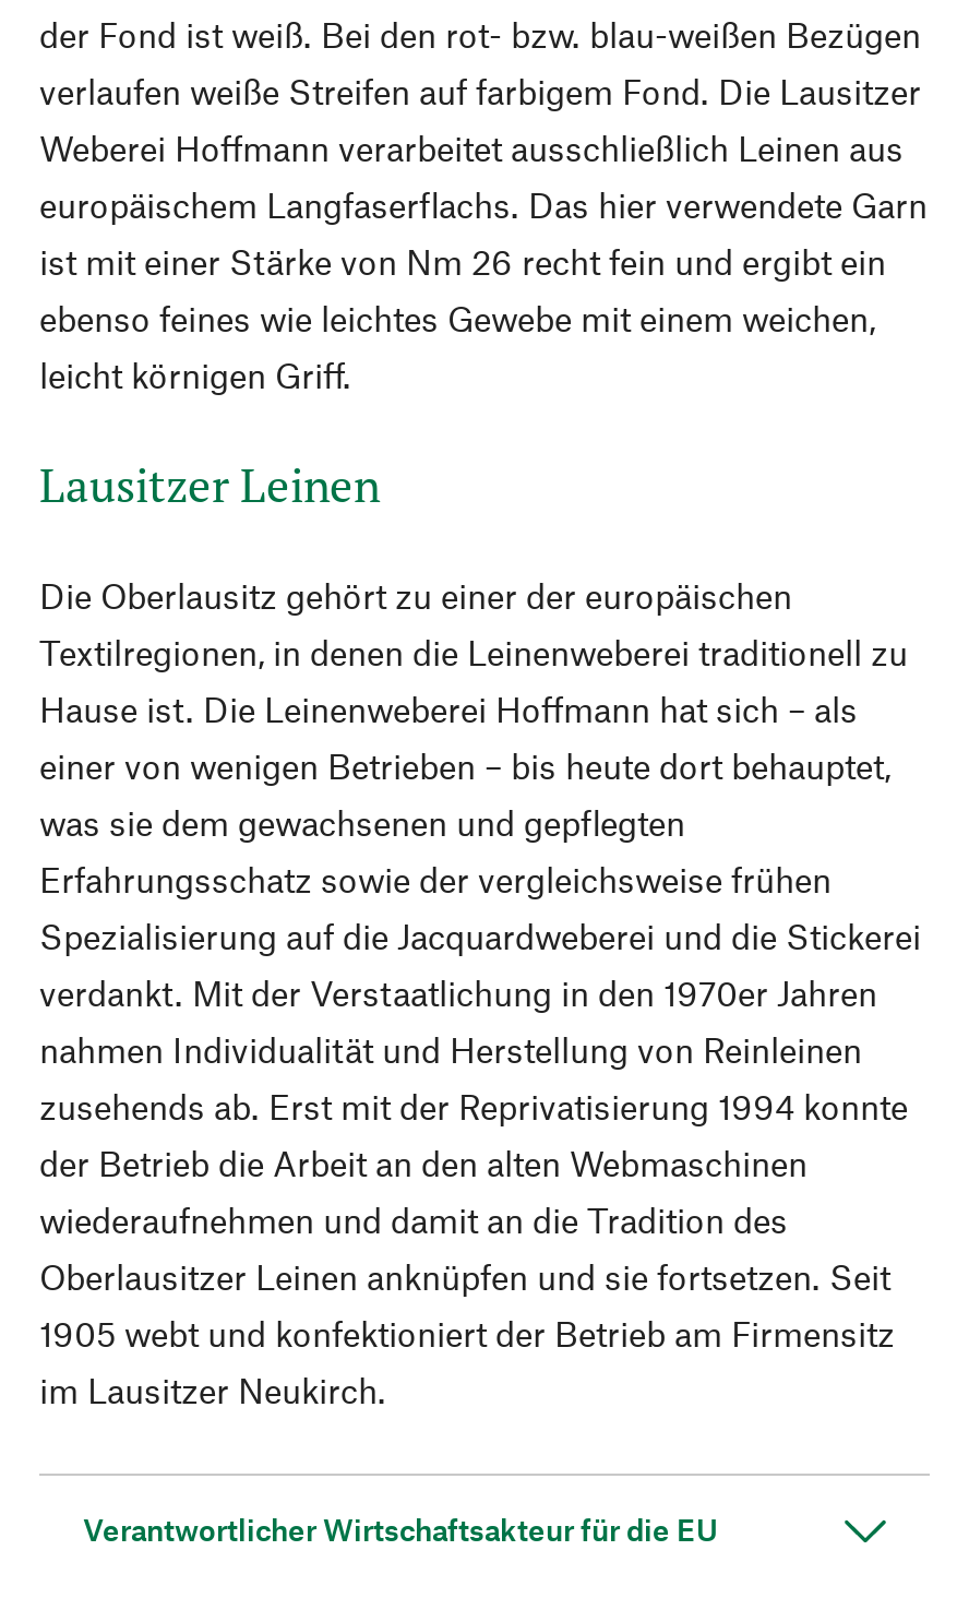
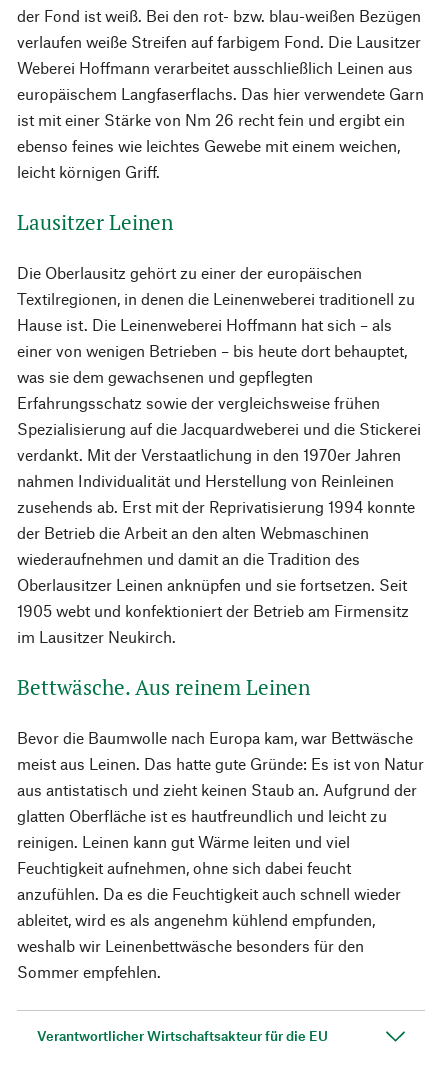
none -> [17,673,424,981] Bettwäsche. Aus reinem Leinen | Bevor die Baumwolle nach Europa kam, war Bettwäsche | meist aus Leinen. Das hatte gute Gründe: Es ist von Natur | aus antistatisch und zieht keinen Staub an. Aufgrund der | glatten Oberfläche ist es hautfreundlich und leicht zu | reinigen. Leinen kann gut Wärme leiten und viel | Feuchtigkeit aufnehmen, ohne sich dabei feucht | anzufühlen. Da es die Feuchtigkeit auch schnell wieder | ableitet, wird es als angenehm kühlend empfunden, | weshalb wir Leinenbettwäsche besonders für den | Sommer empfehlen.

